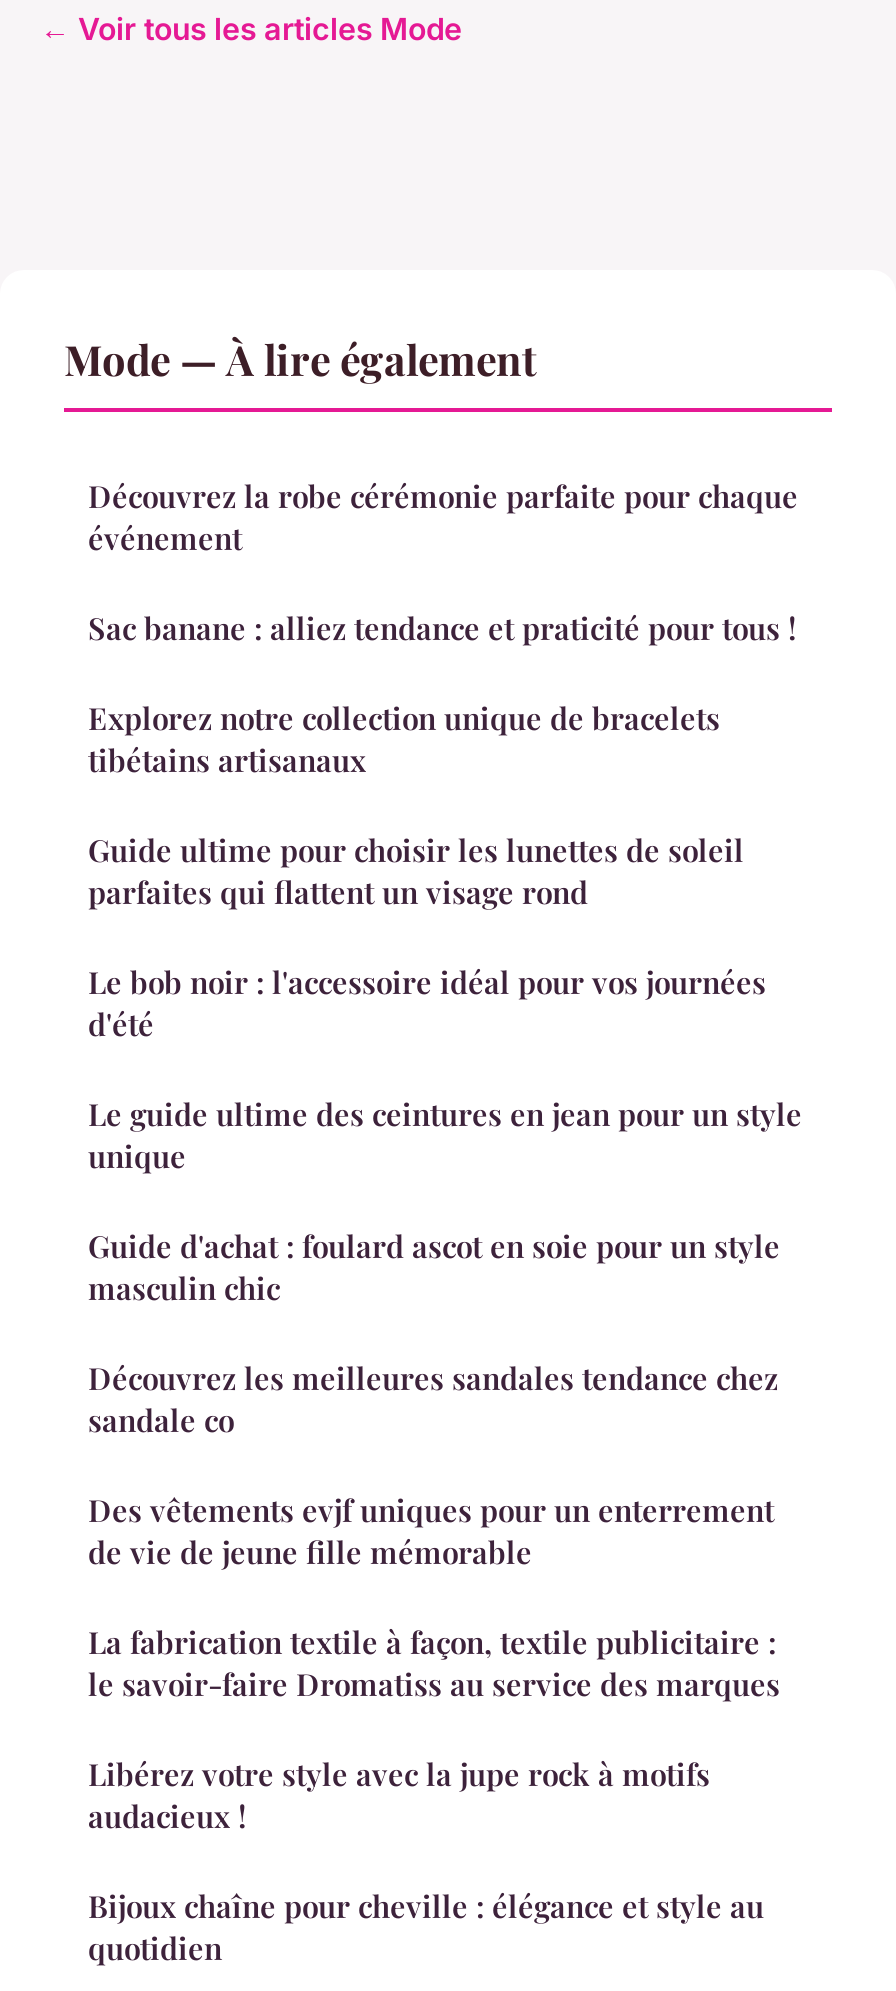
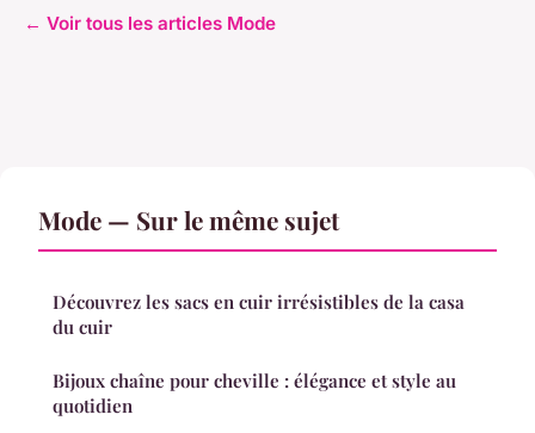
[64,331,802,1837] Mode — À lire également | Découvrez la robe cérémonie parfaite pour chaque | événement | Sac banane : alliez tendance et praticité pour tous ! | Explorez notre collection unique de bracelets | tibétains artisanaux | Guide ultime pour choisir les lunettes de soleil | parfaites qui flattent un visage rond | Le bob noir : l'accessoire idéal pour vos journées | d'été | Le guide ultime des ceintures en jean pour un style | unique | Guide d'achat : foulard ascot en soie pour un style | masculin chic | Découvrez les meilleures sandales tendance chez | sandale co | Des vêtements evjf uniques pour un enterrement | de vie de jeune fille mémorable | La fabrication textile à façon, textile publicitaire : | le savoir-faire Dromatiss au service des marques | Libérez votre style avec la jupe rock à motifs | audacieux ! -> [38,203,465,339] Mode — Sur le même sujet | Découvrez les sacs en cuir irrésistibles de la casa | du cuir

